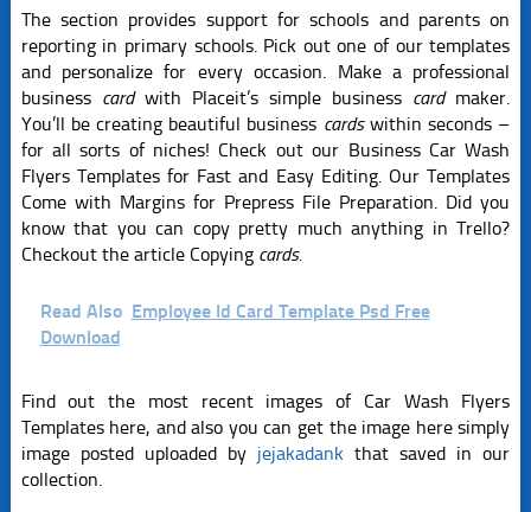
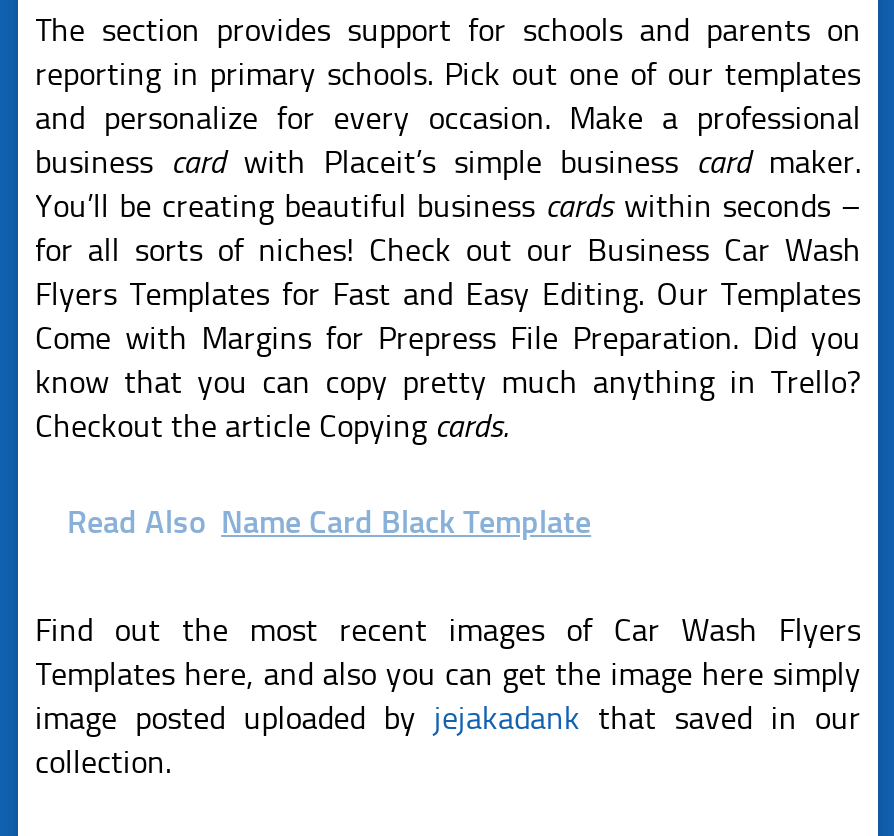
[40,300,430,348] Read Also Employee Id Card Template Psd Free | Download -> [67,503,591,541] Read Also Name Card Black Template

